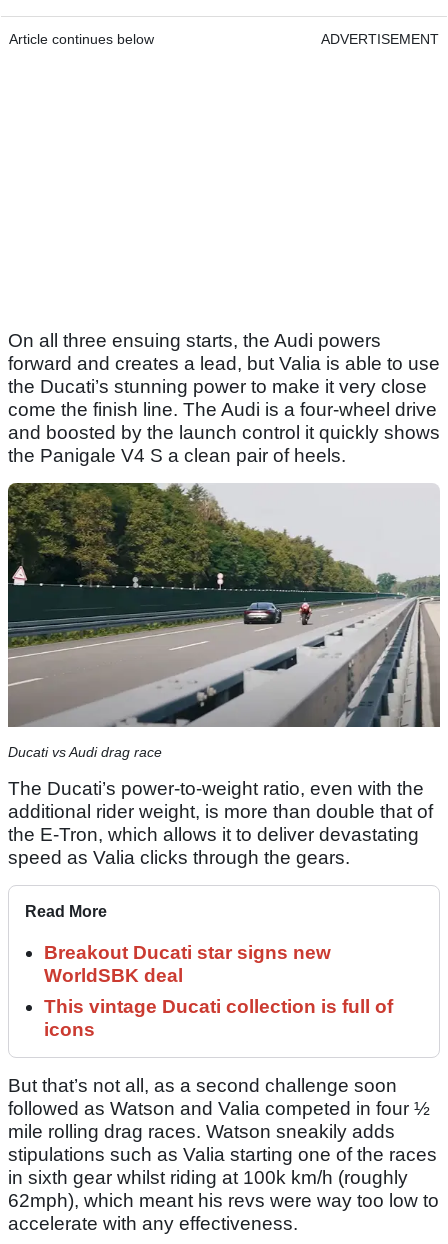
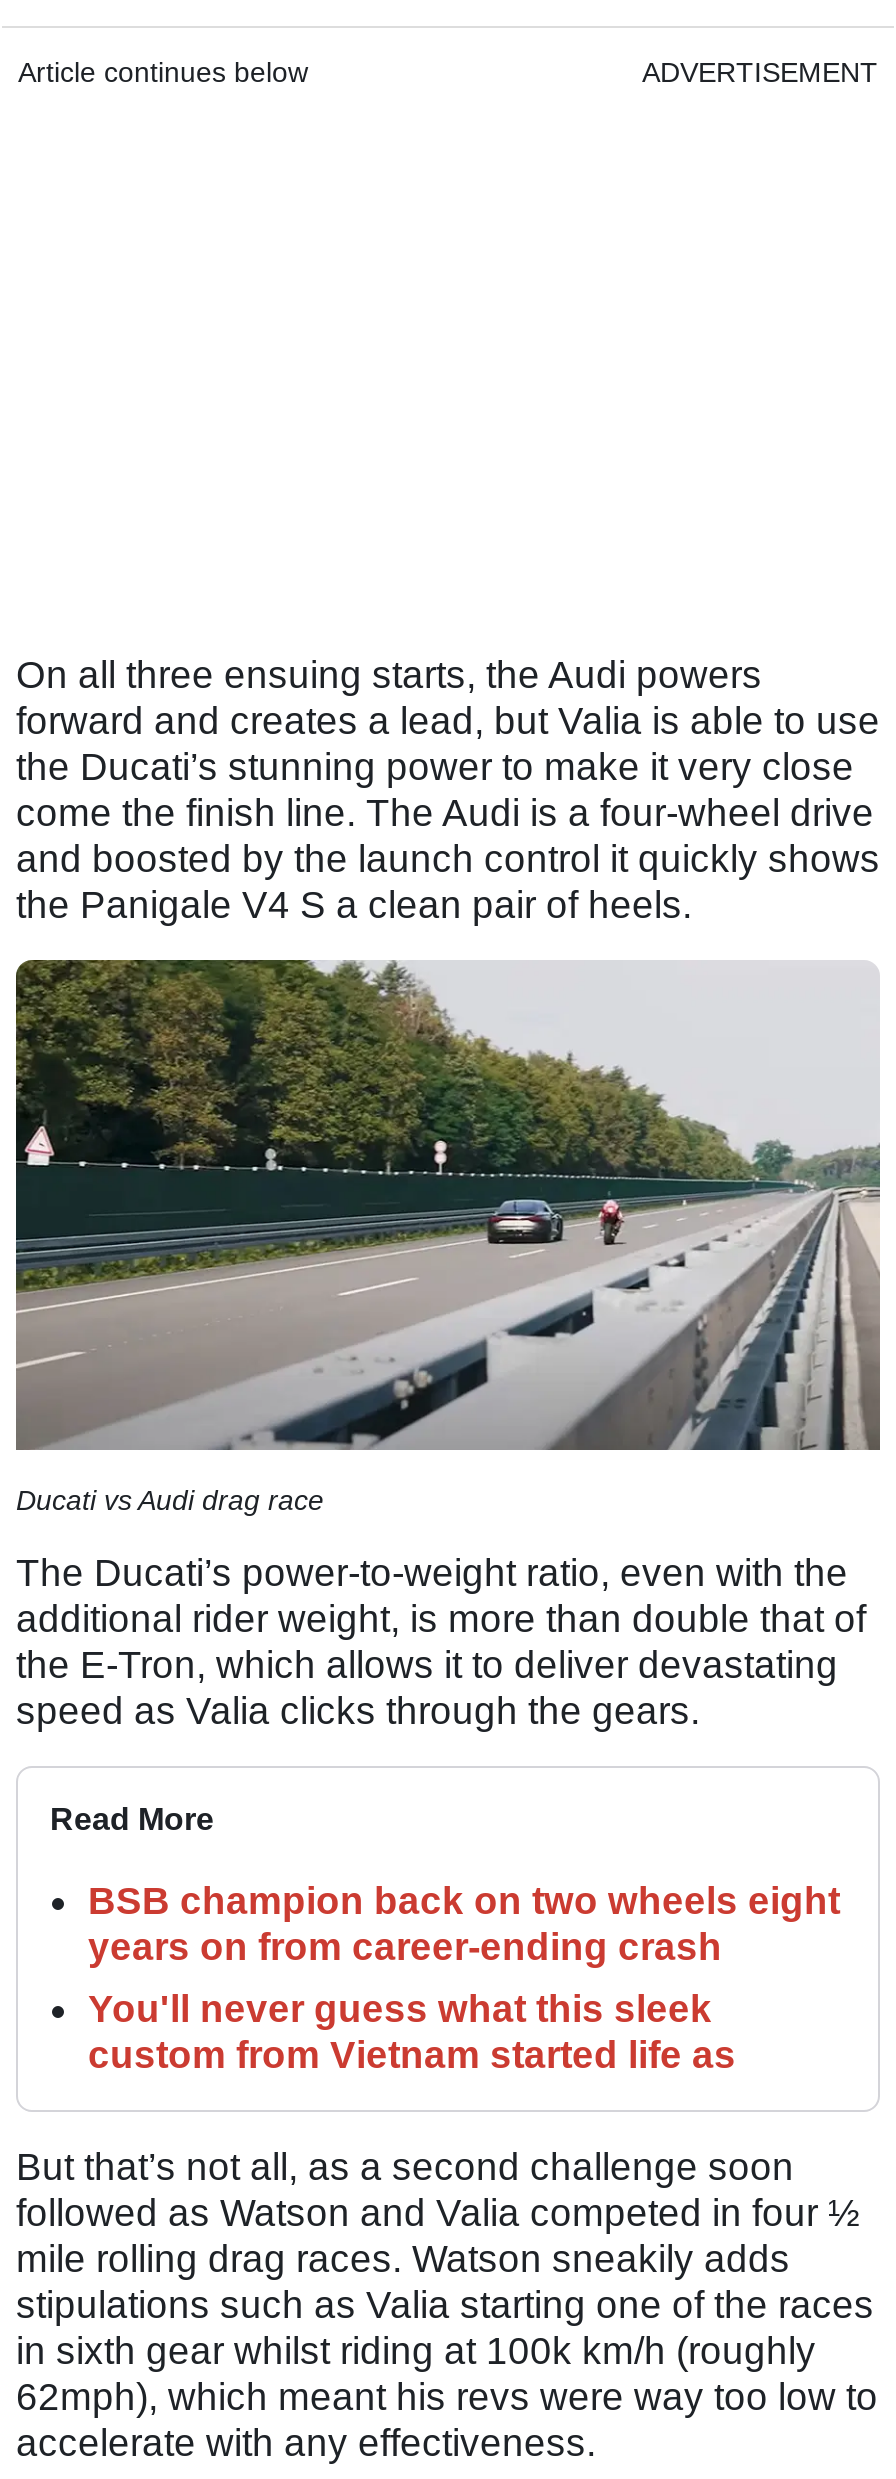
[44,942,331,986] Breakout Ducati star signs new | WorldSBK deal -> [88,1879,840,1967] BSB champion back on two wheels eight | years on from career-ending crash
[44,996,393,1040] This vintage Ducati collection is full of | icons -> [88,1987,736,2075] You'll never guess what this sleek | custom from Vietnam started life as

